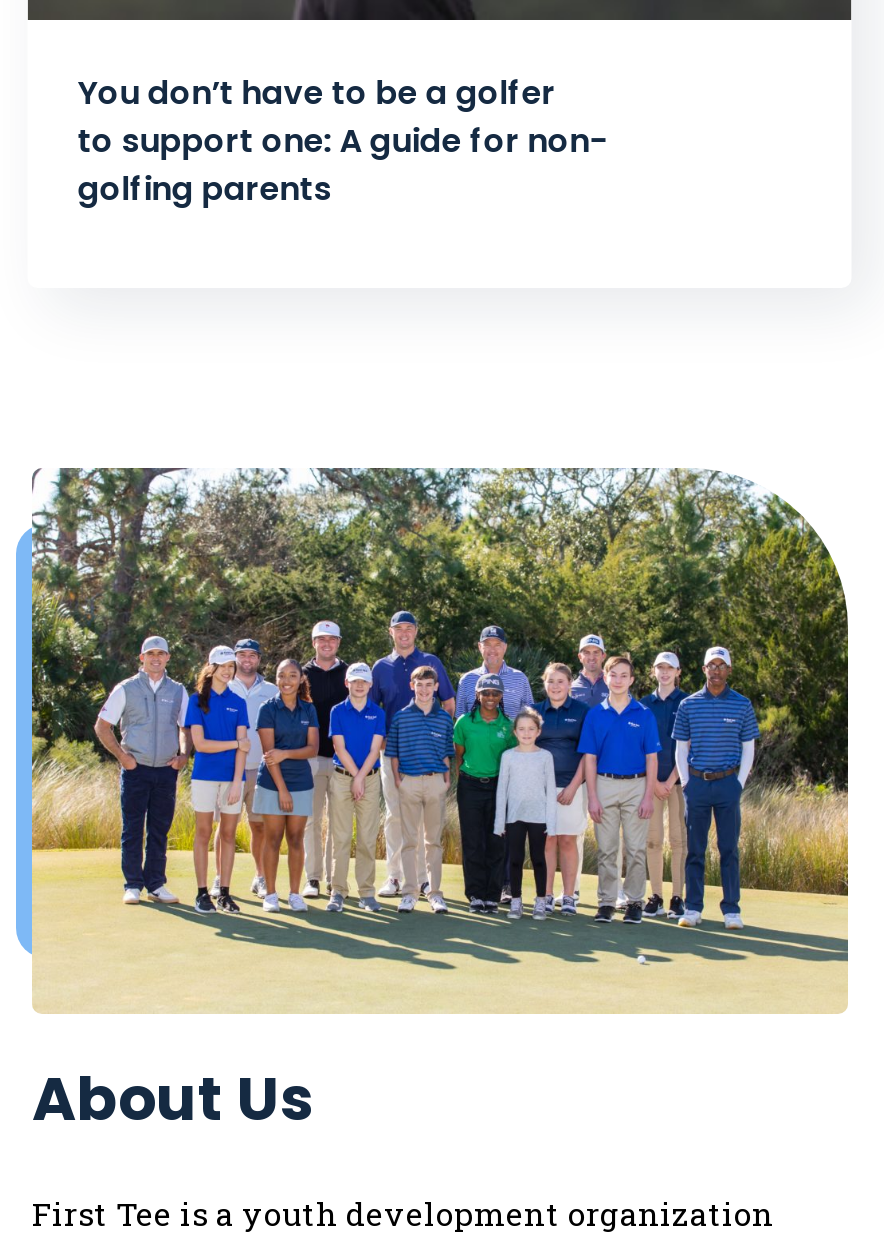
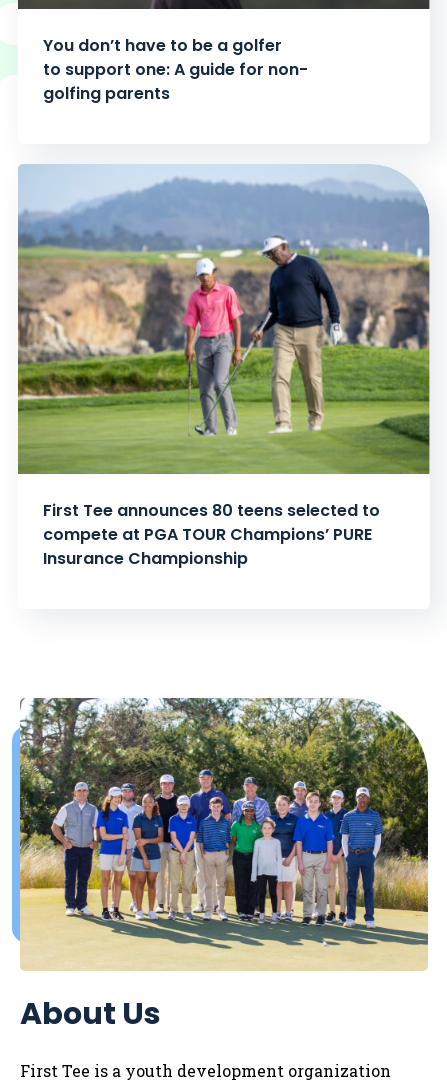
none -> [17,164,430,570] [image] | First Tee announces 80 teens selected to | compete at PGA TOUR Champions’ PURE | Insurance Championship

